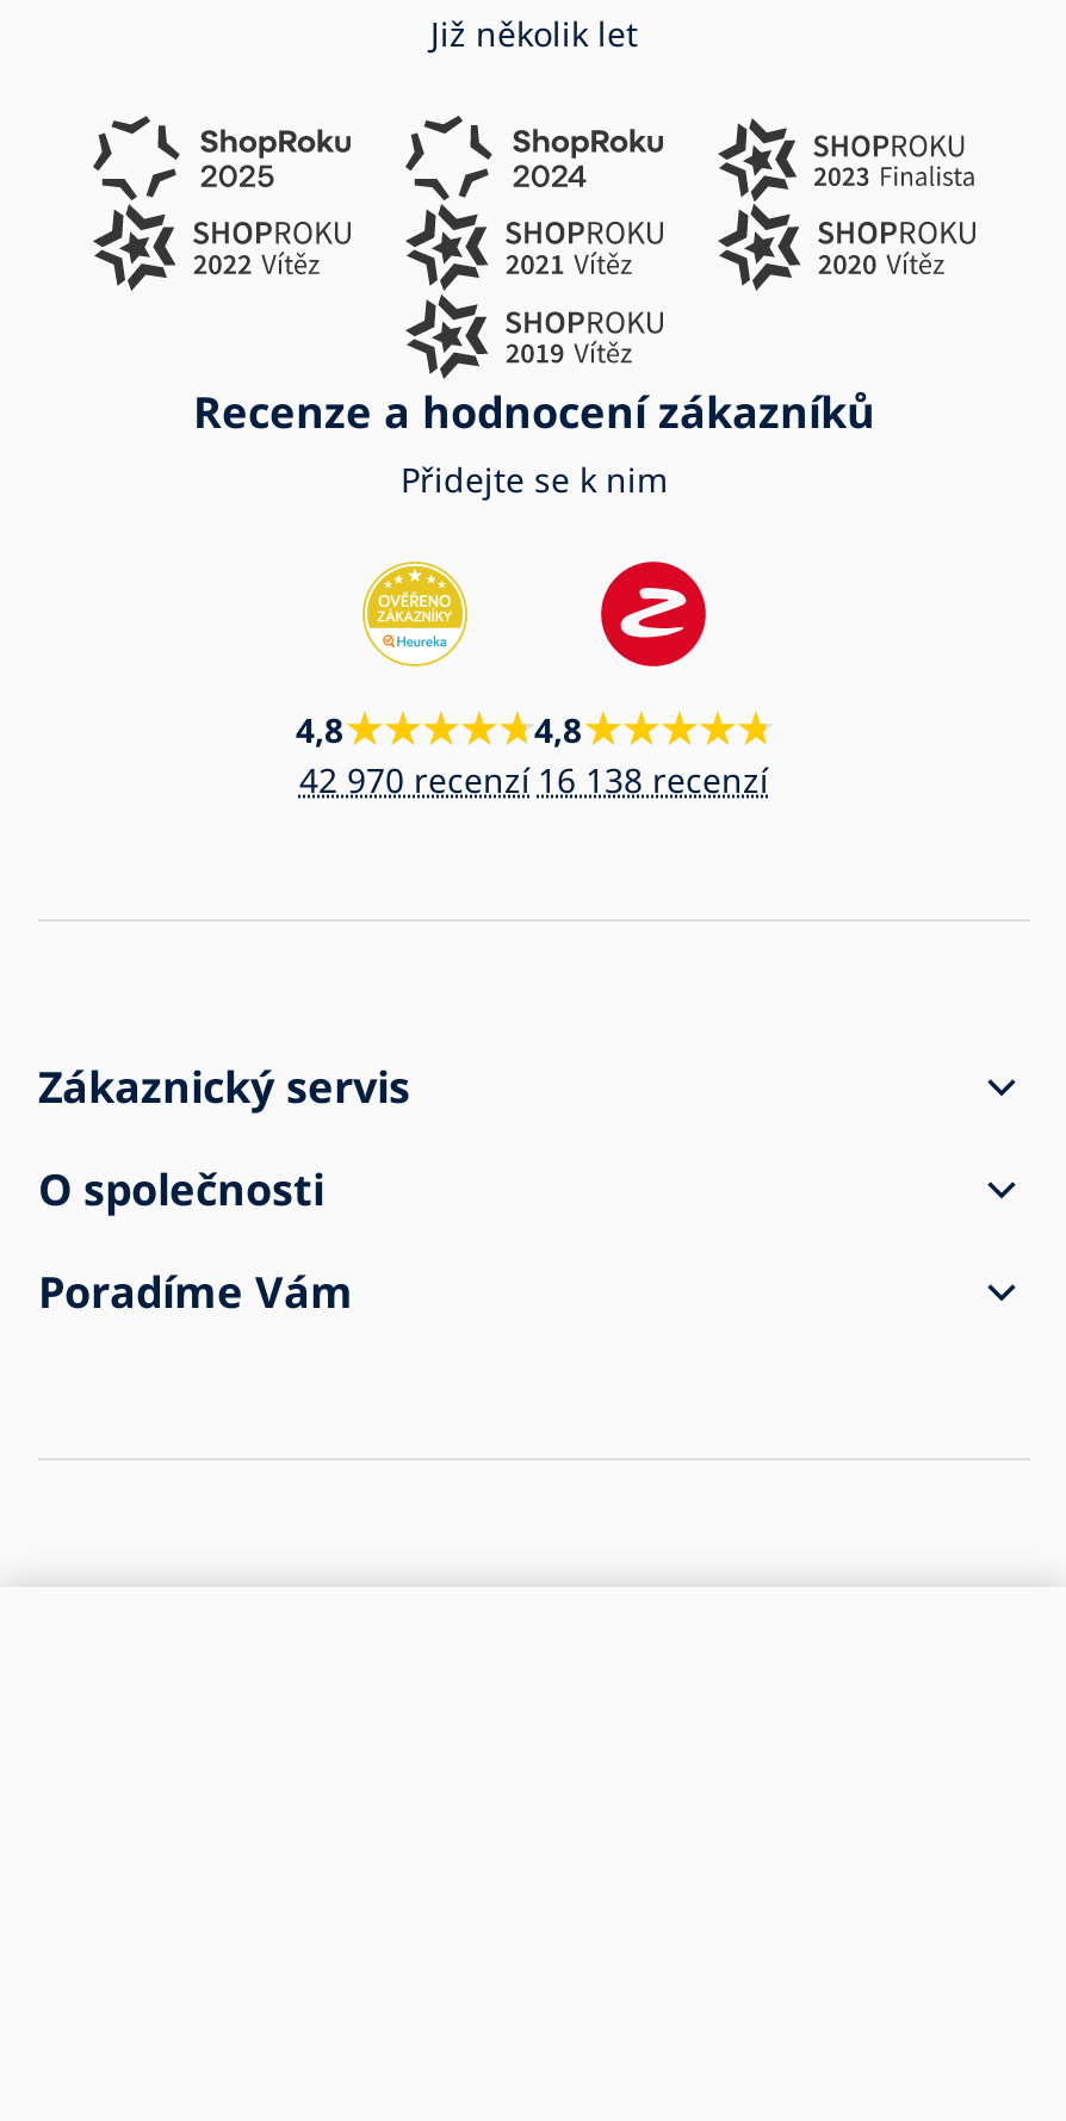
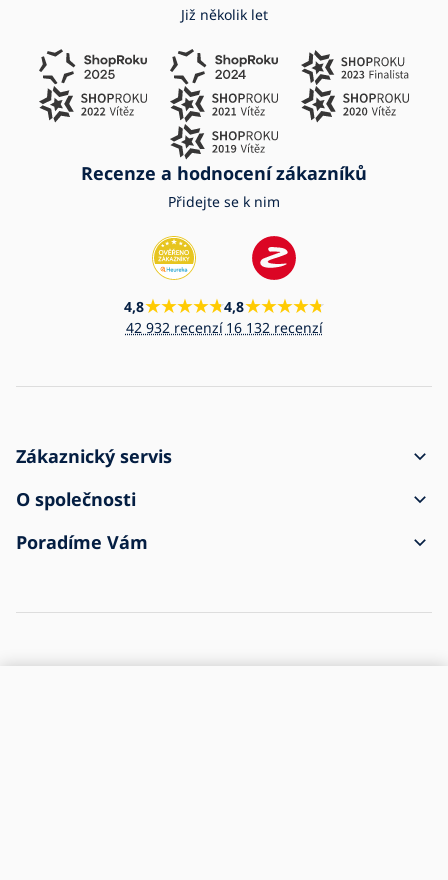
[299,757,531,802] 42 970 recenzí -> [125,318,222,337] 42 932 recenzí
[538,757,769,802] 16 138 recenzí -> [225,318,322,337] 16 132 recenzí

